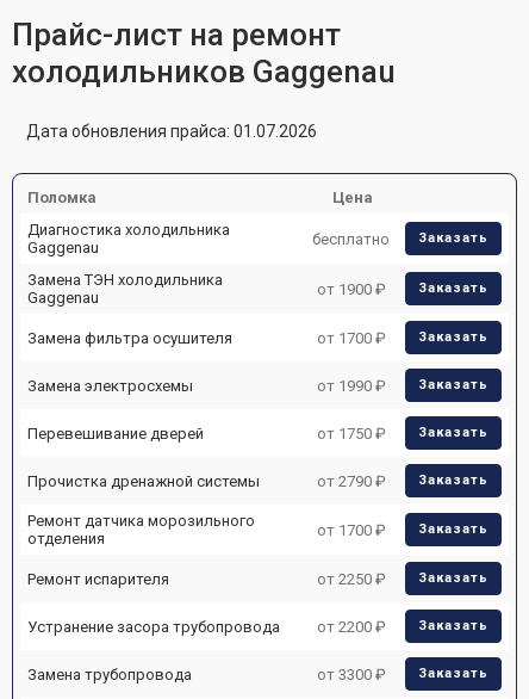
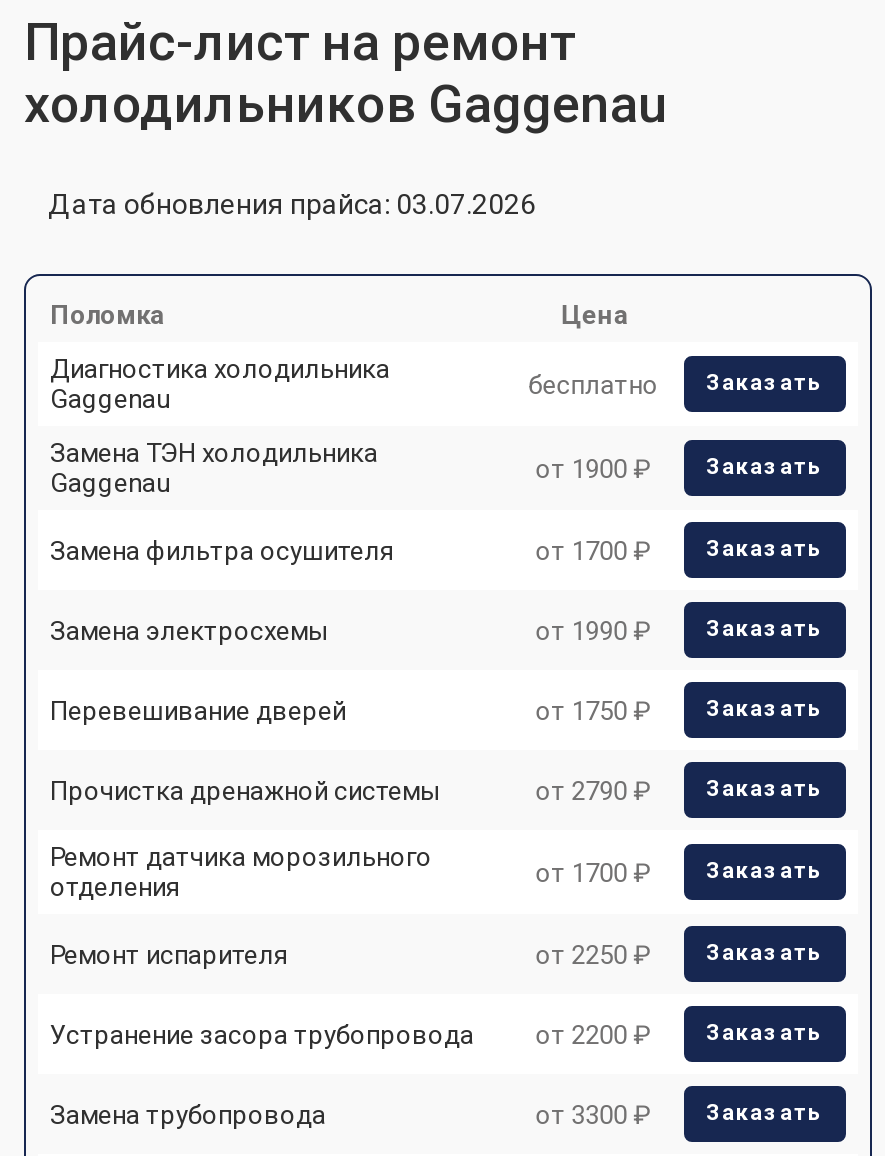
[26,122,317,141] Дата обновления прайса: 01.07.2026 -> [48,188,536,220] Дата обновления прайса: 03.07.2026

